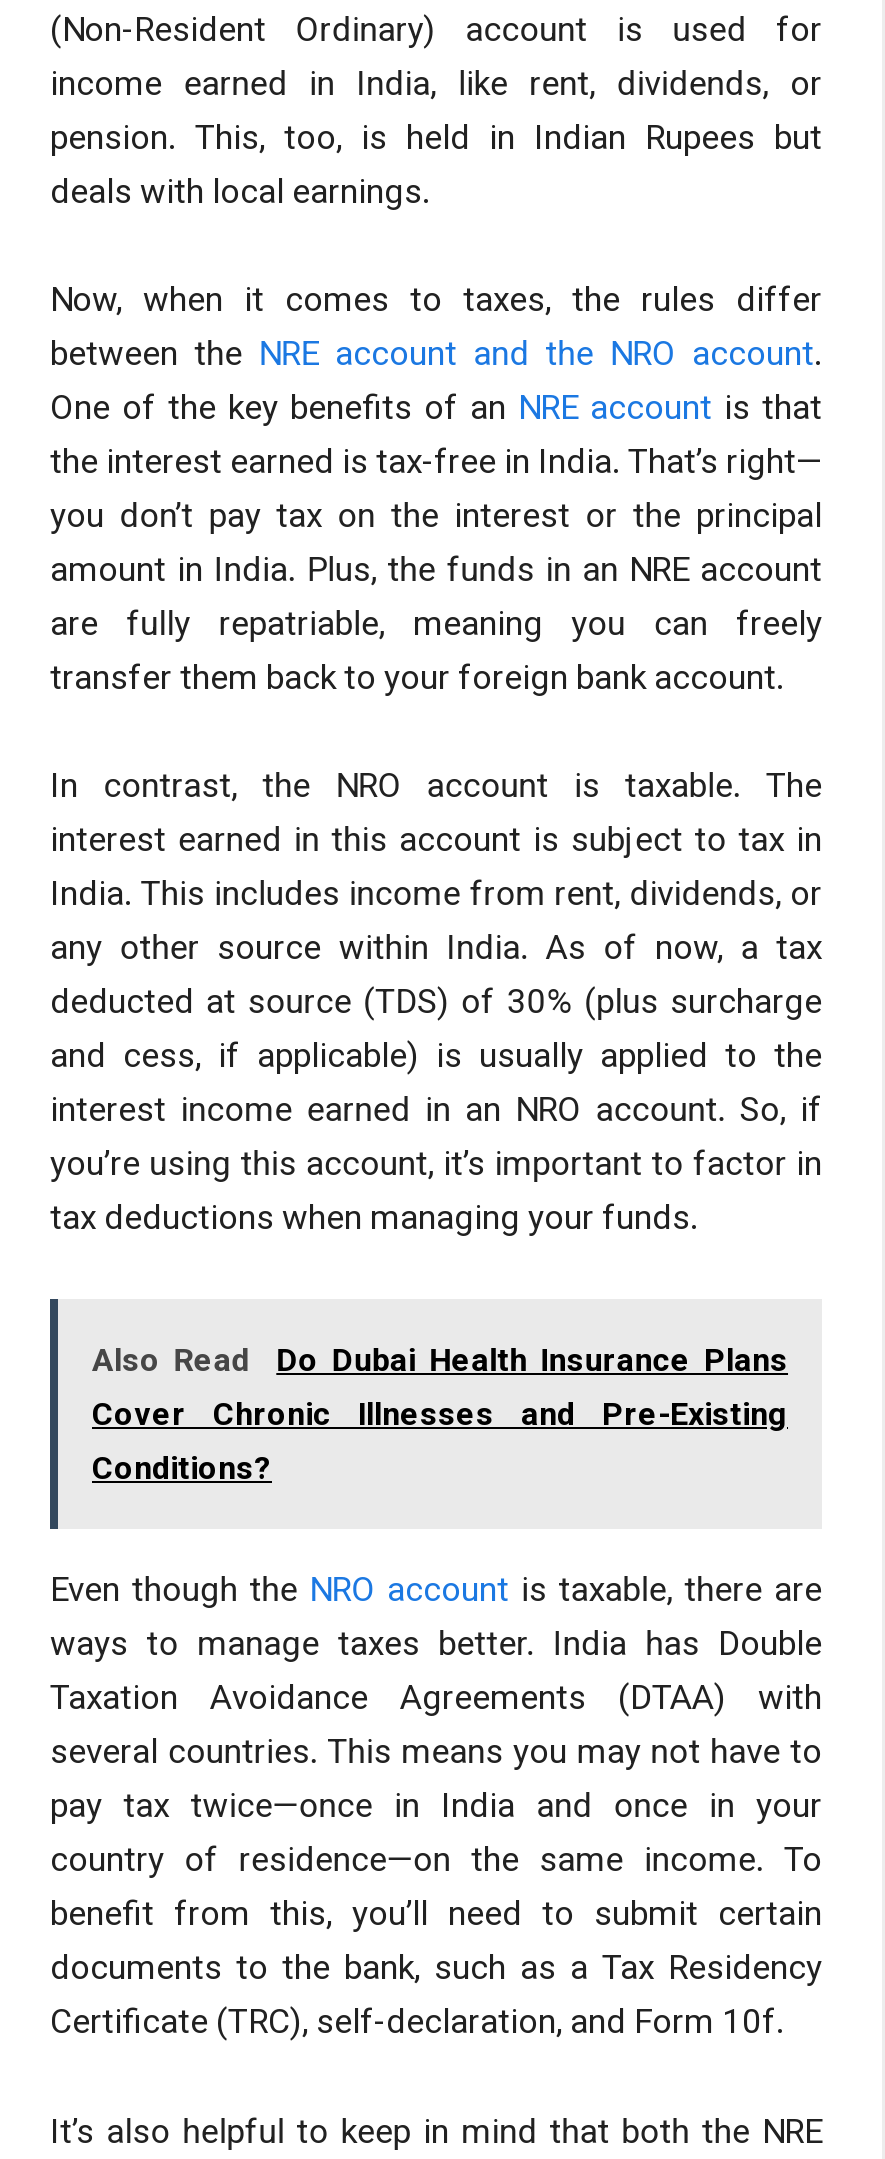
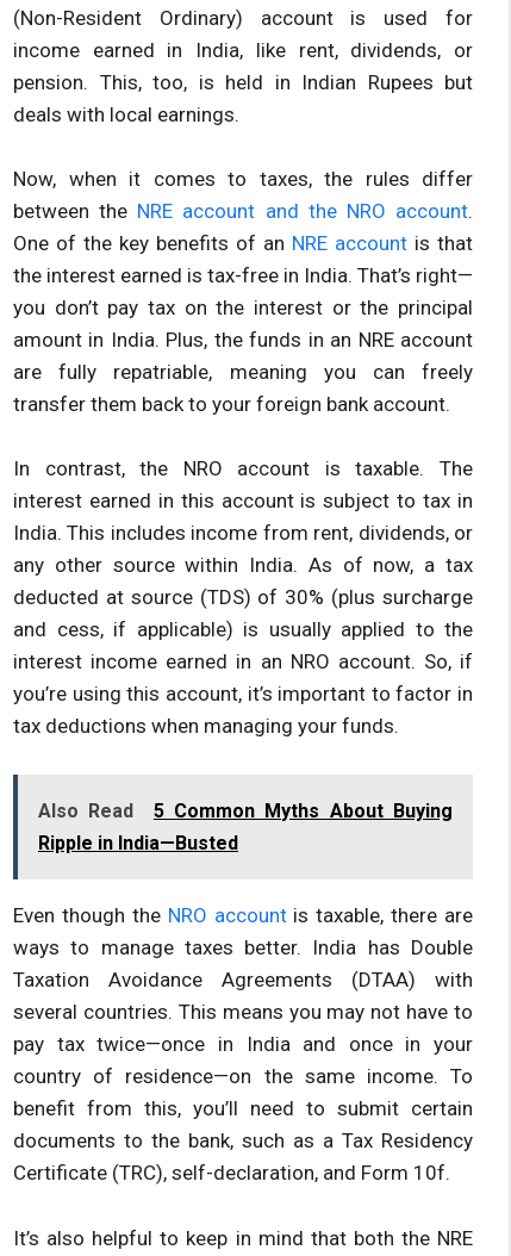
[92,1342,788,1488] Do Dubai Health Insurance Plans | Cover Chronic Illnesses and Pre-Existing | Conditions? -> [38,800,453,855] 5 Common Myths About Buying | Ripple in India—Busted

